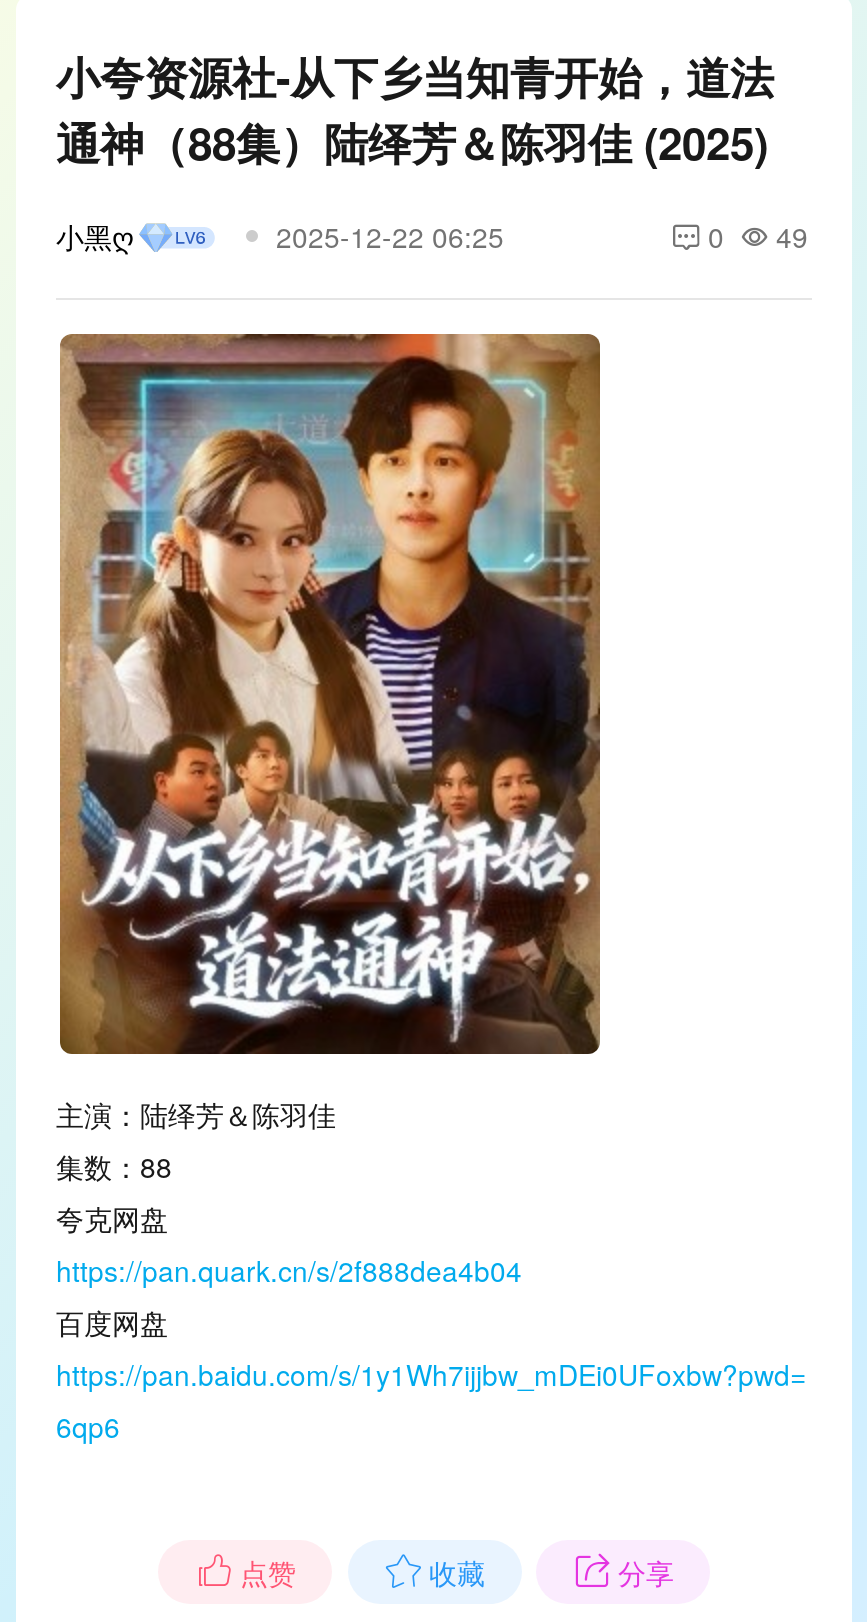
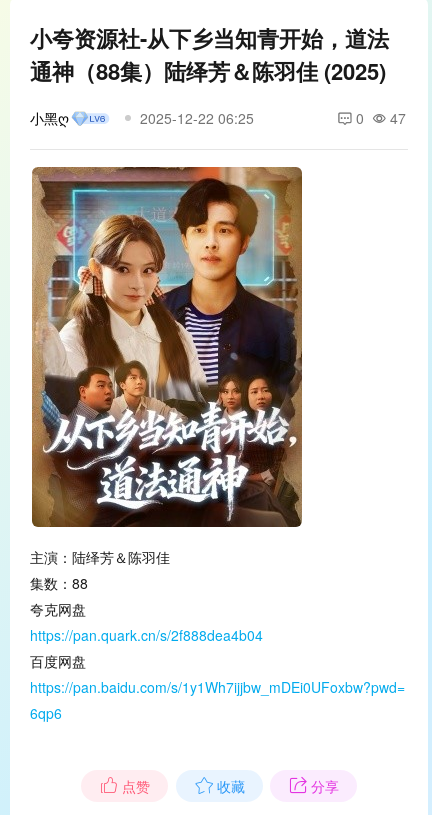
[768,216,808,256] 49 -> [386,108,406,128] 47

